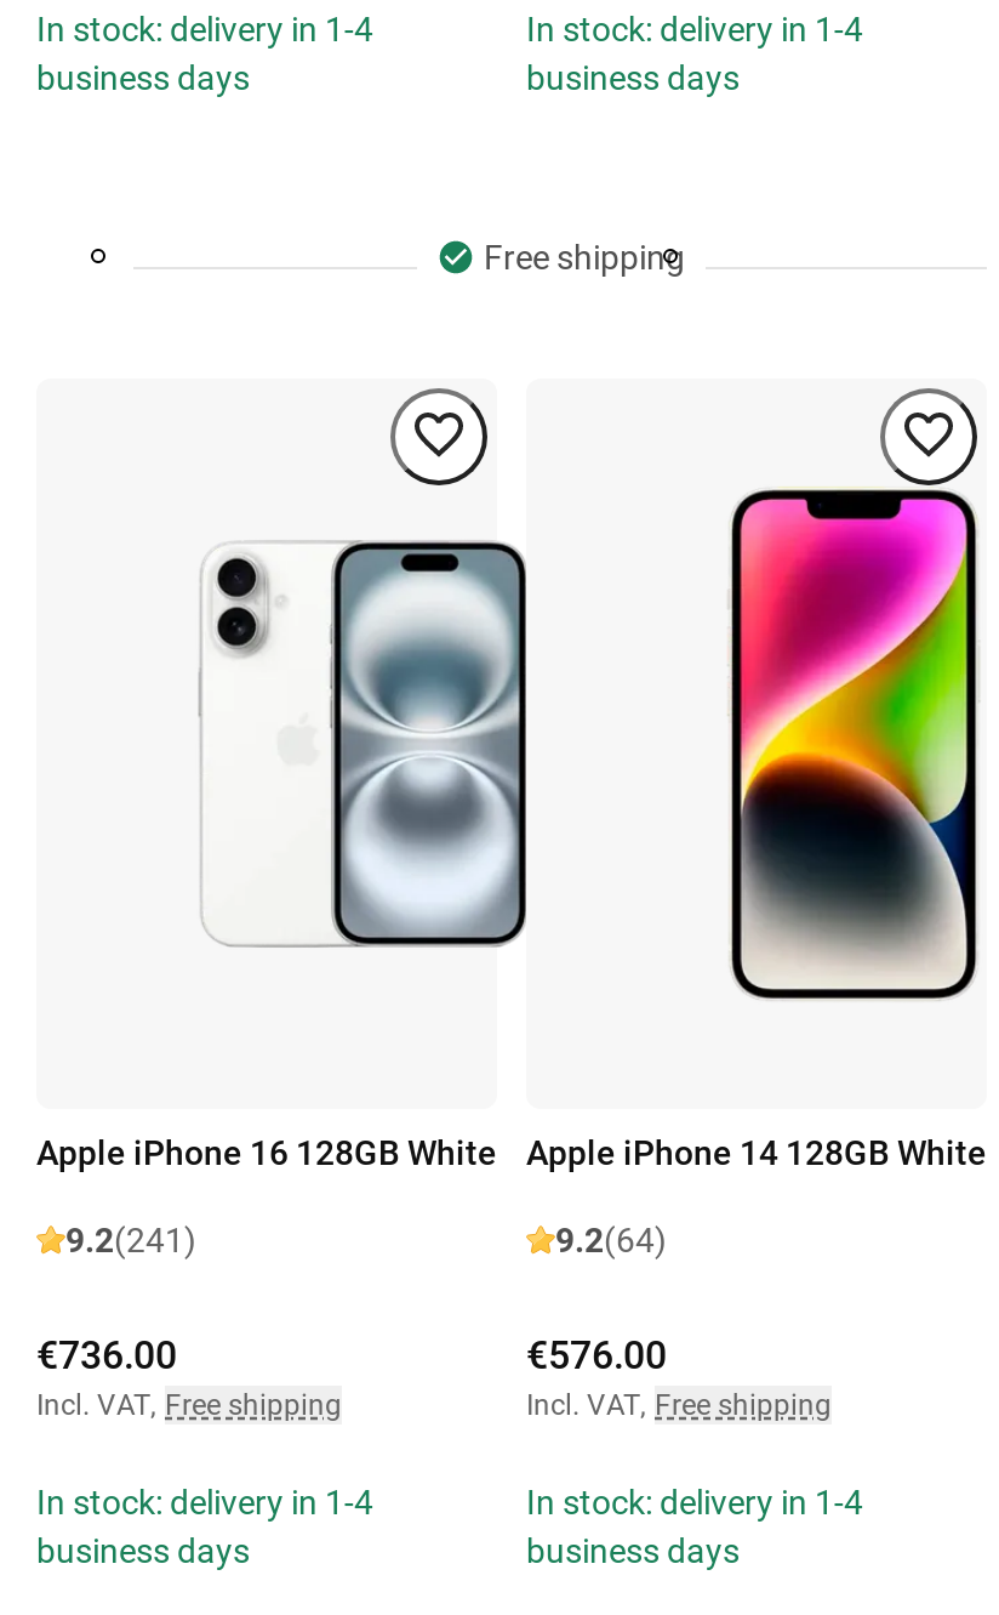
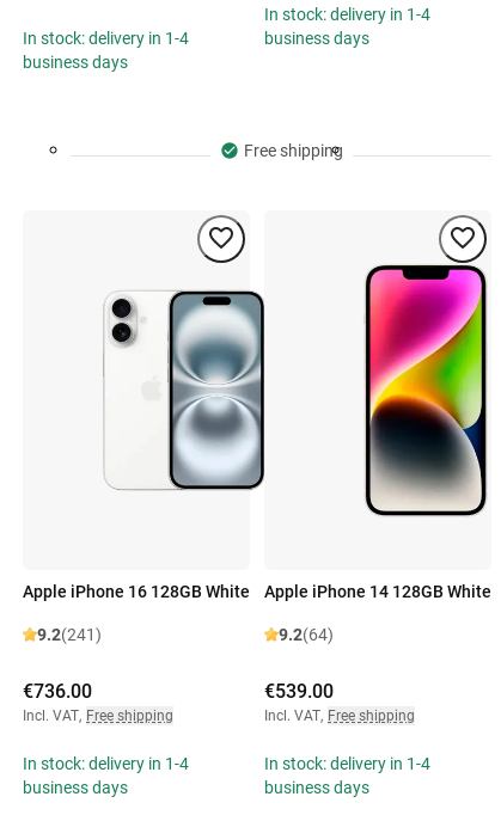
[526,1332,667,1378] €576.00 -> [264,680,334,702] €539.00

